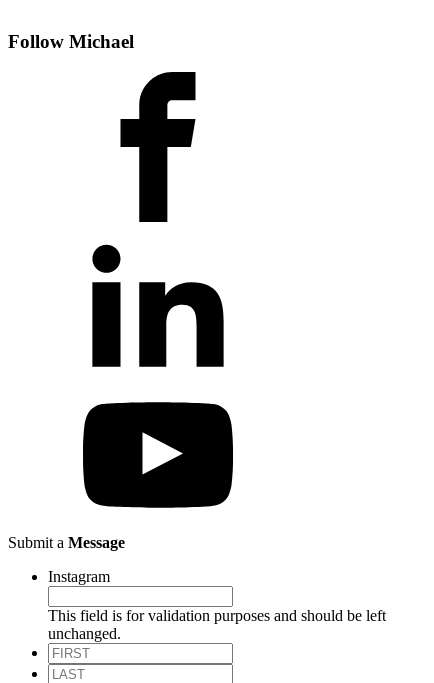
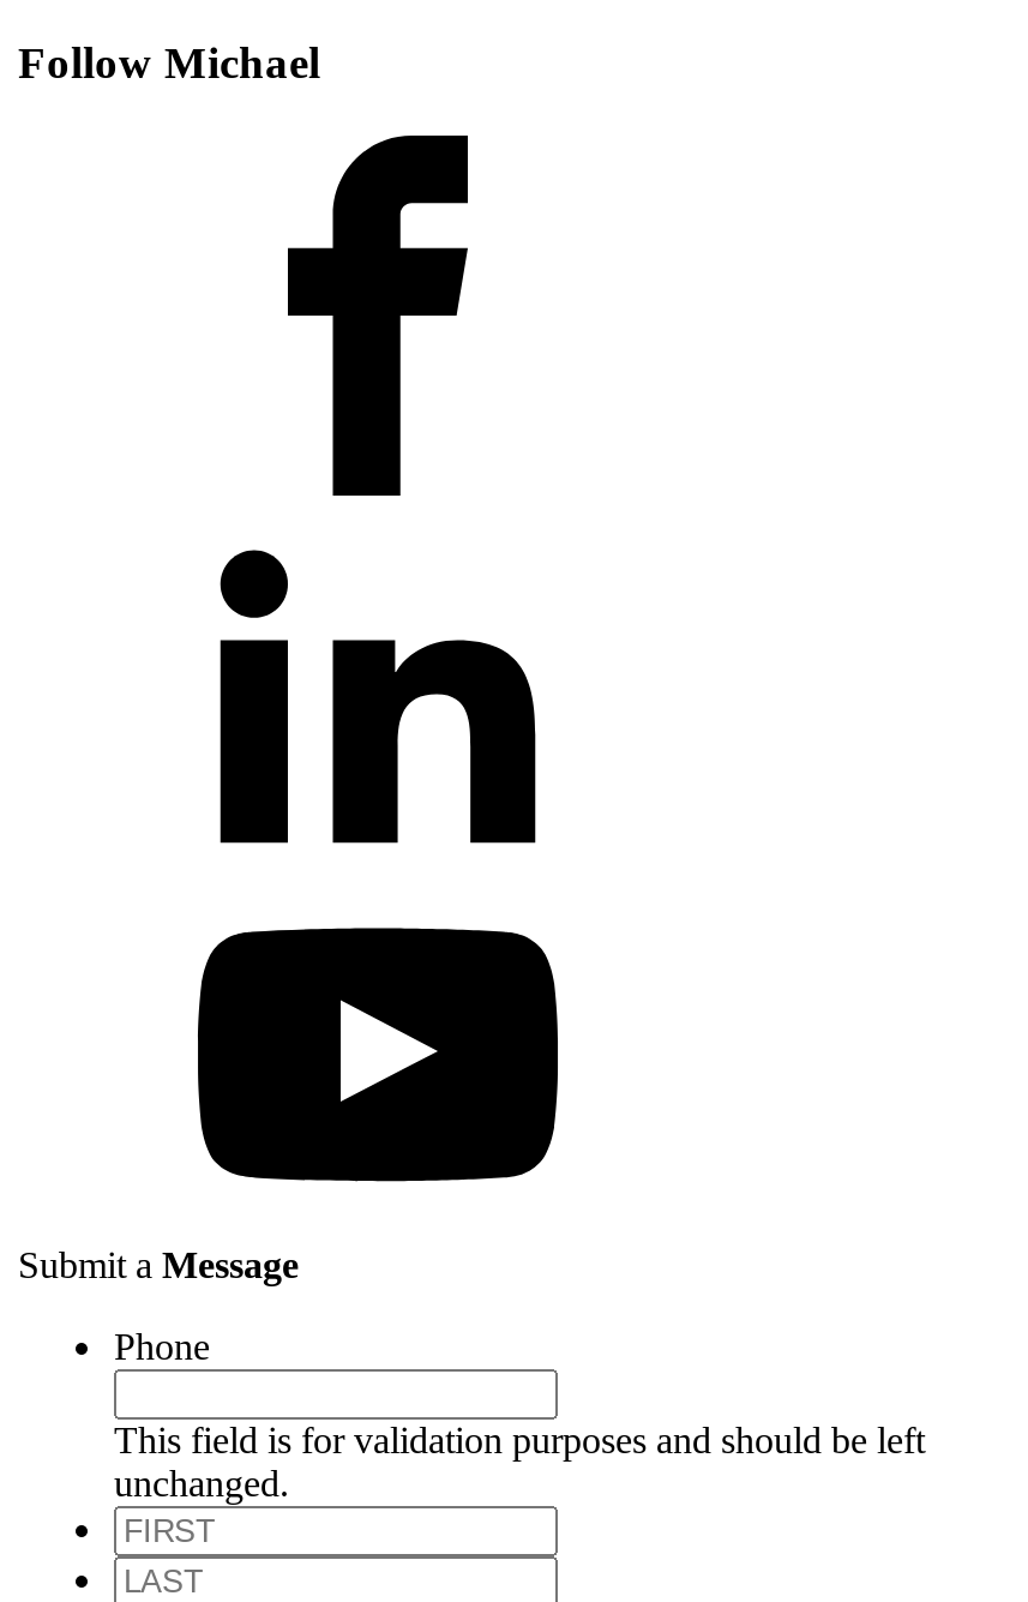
[48,568,110,585] Instagram -> [114,1326,210,1367] Phone

